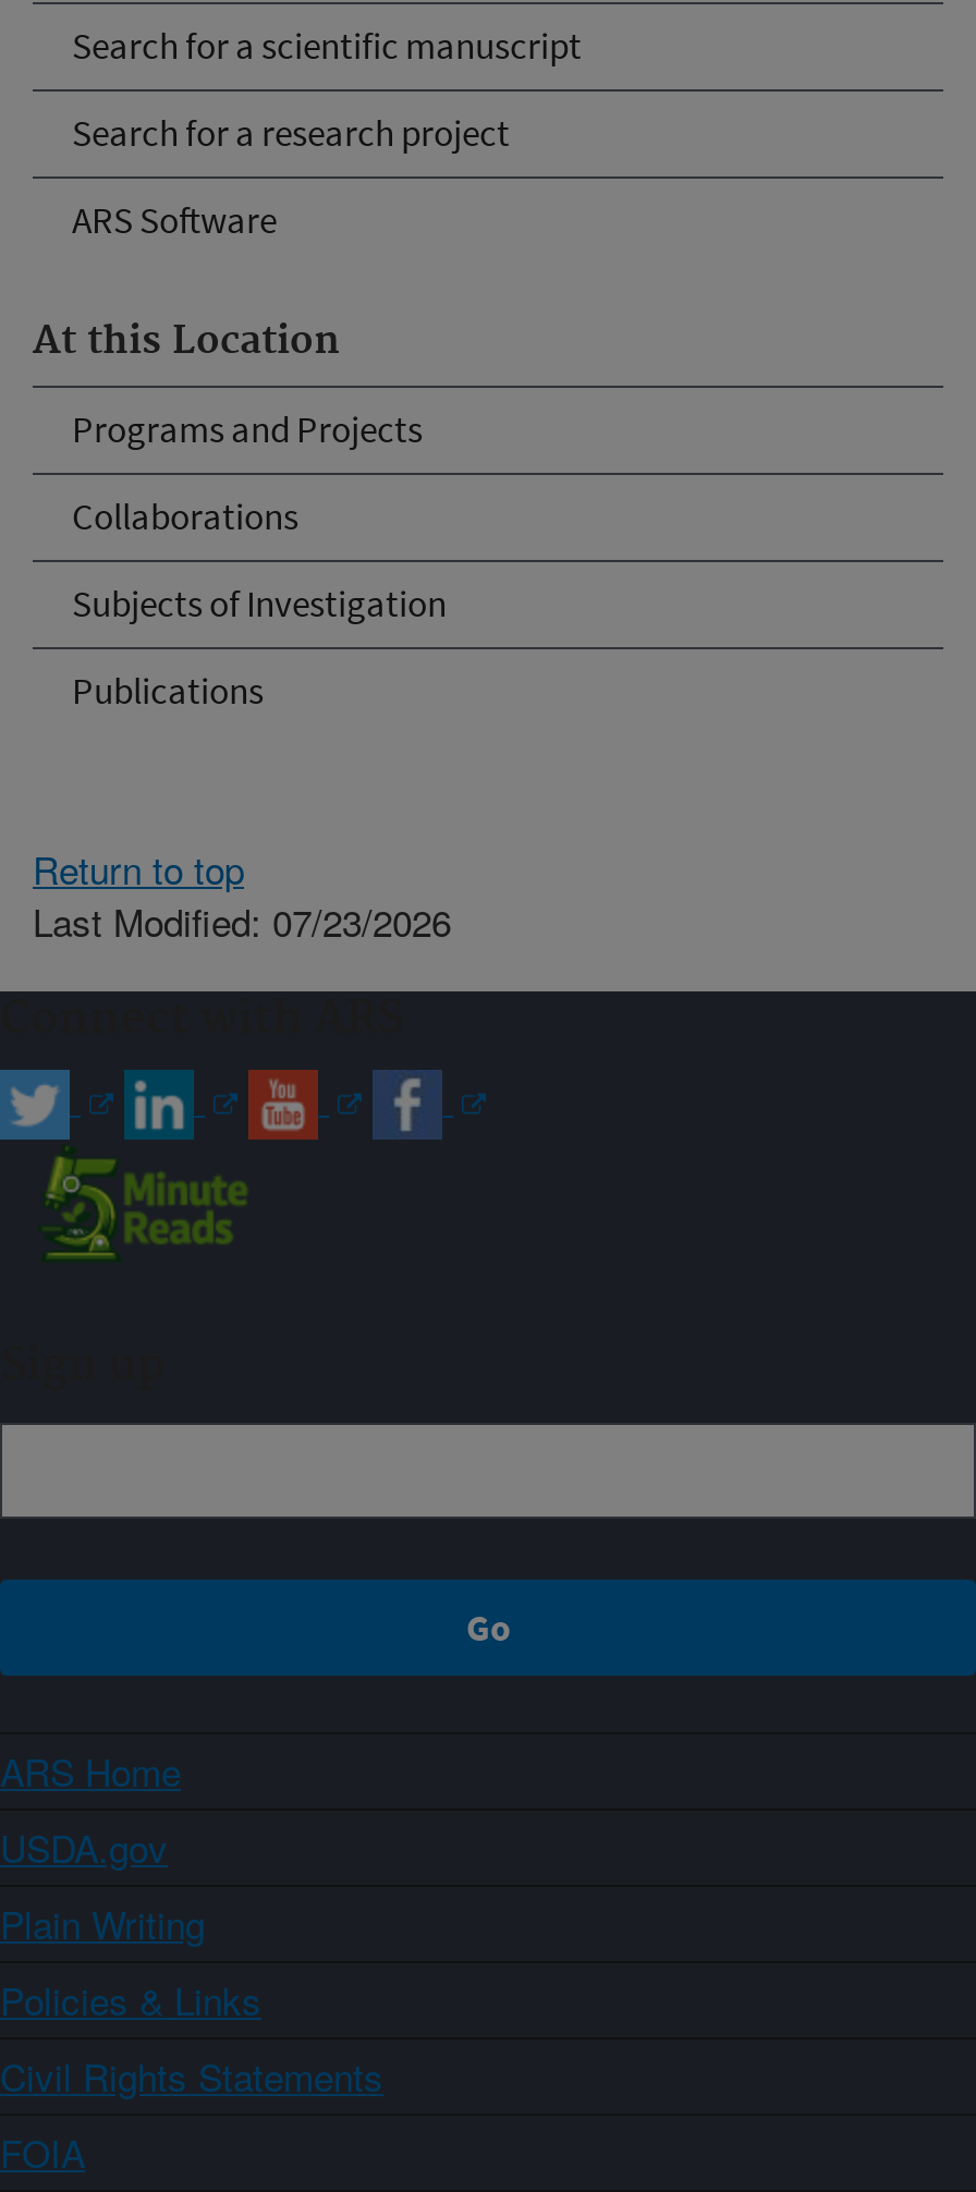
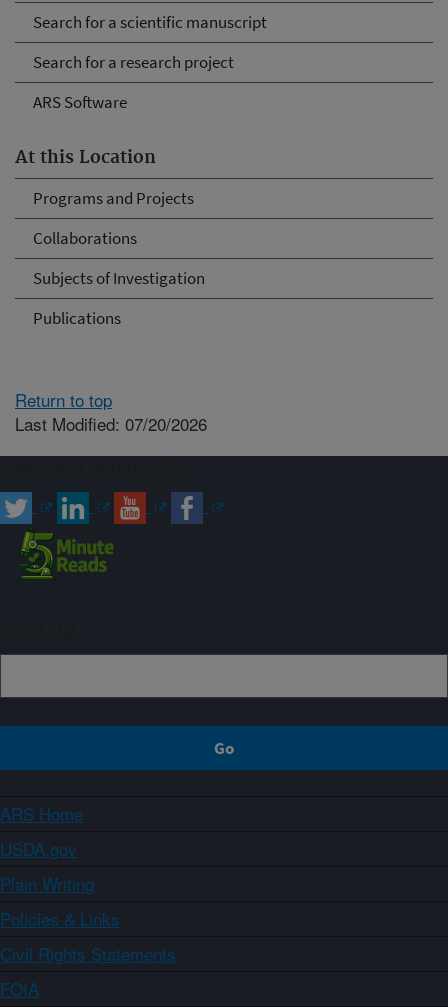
[33,892,451,947] Last Modified: 07/23/2026 -> [15,410,207,435] Last Modified: 07/20/2026

